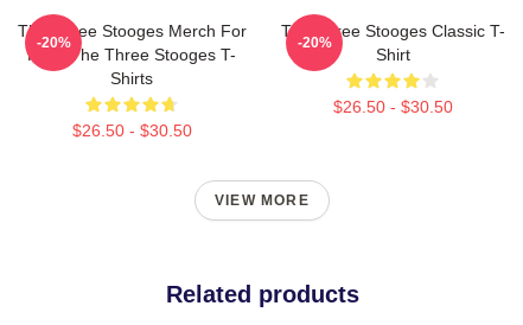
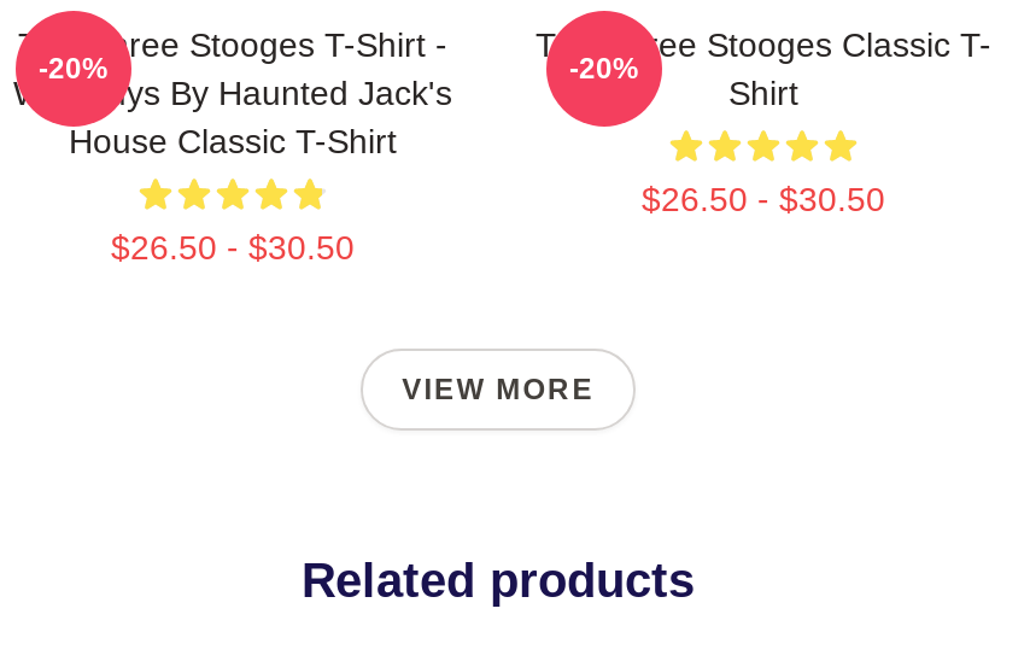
[17,21,246,88] The Three Stooges Merch For | Fans The Three Stooges T- | Shirts -> [13,25,452,160] The Three Stooges T-Shirt - | Wiseguys By Haunted Jack's | House Classic T-Shirt

